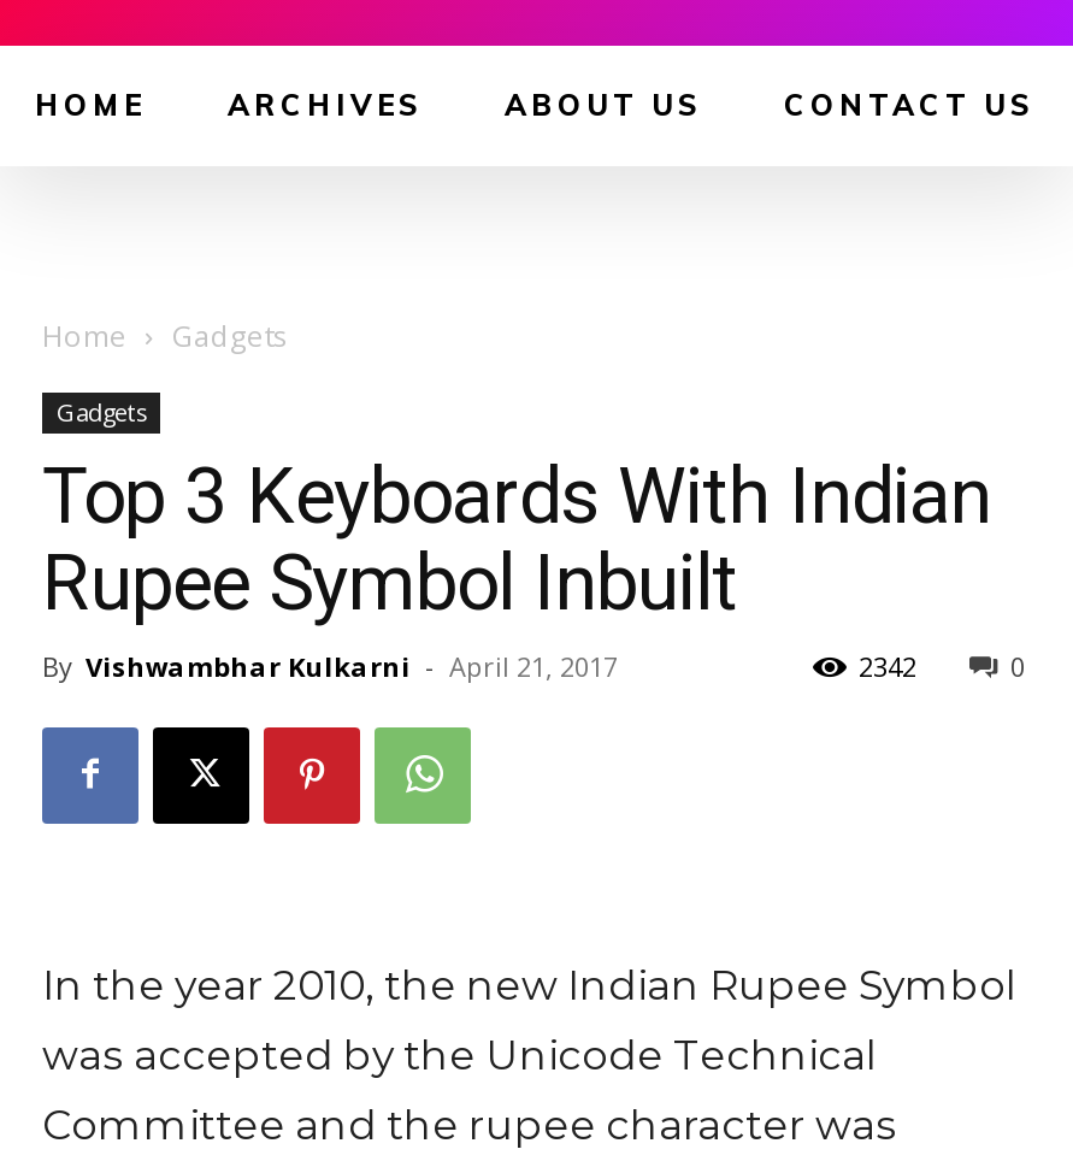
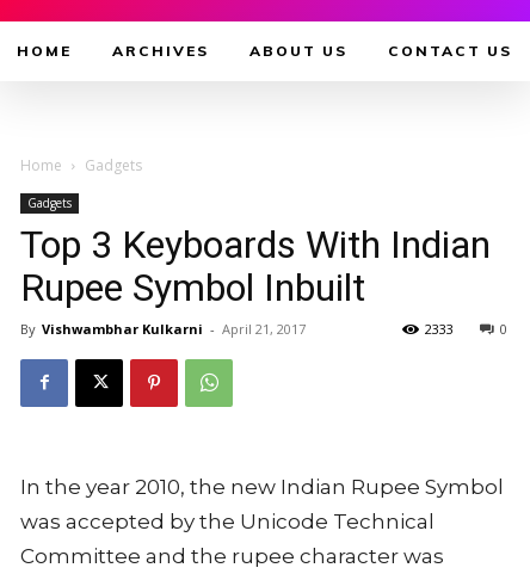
[859,647,916,683] 2342 -> [425,319,454,337] 2333

